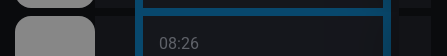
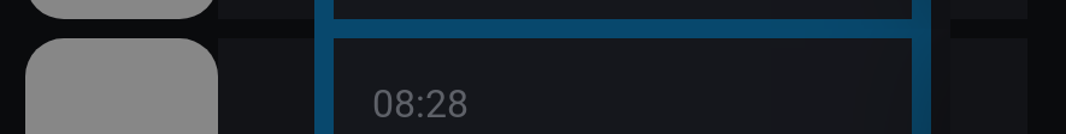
[159,34,199,53] 08:26 -> [372,81,469,127] 08:28

